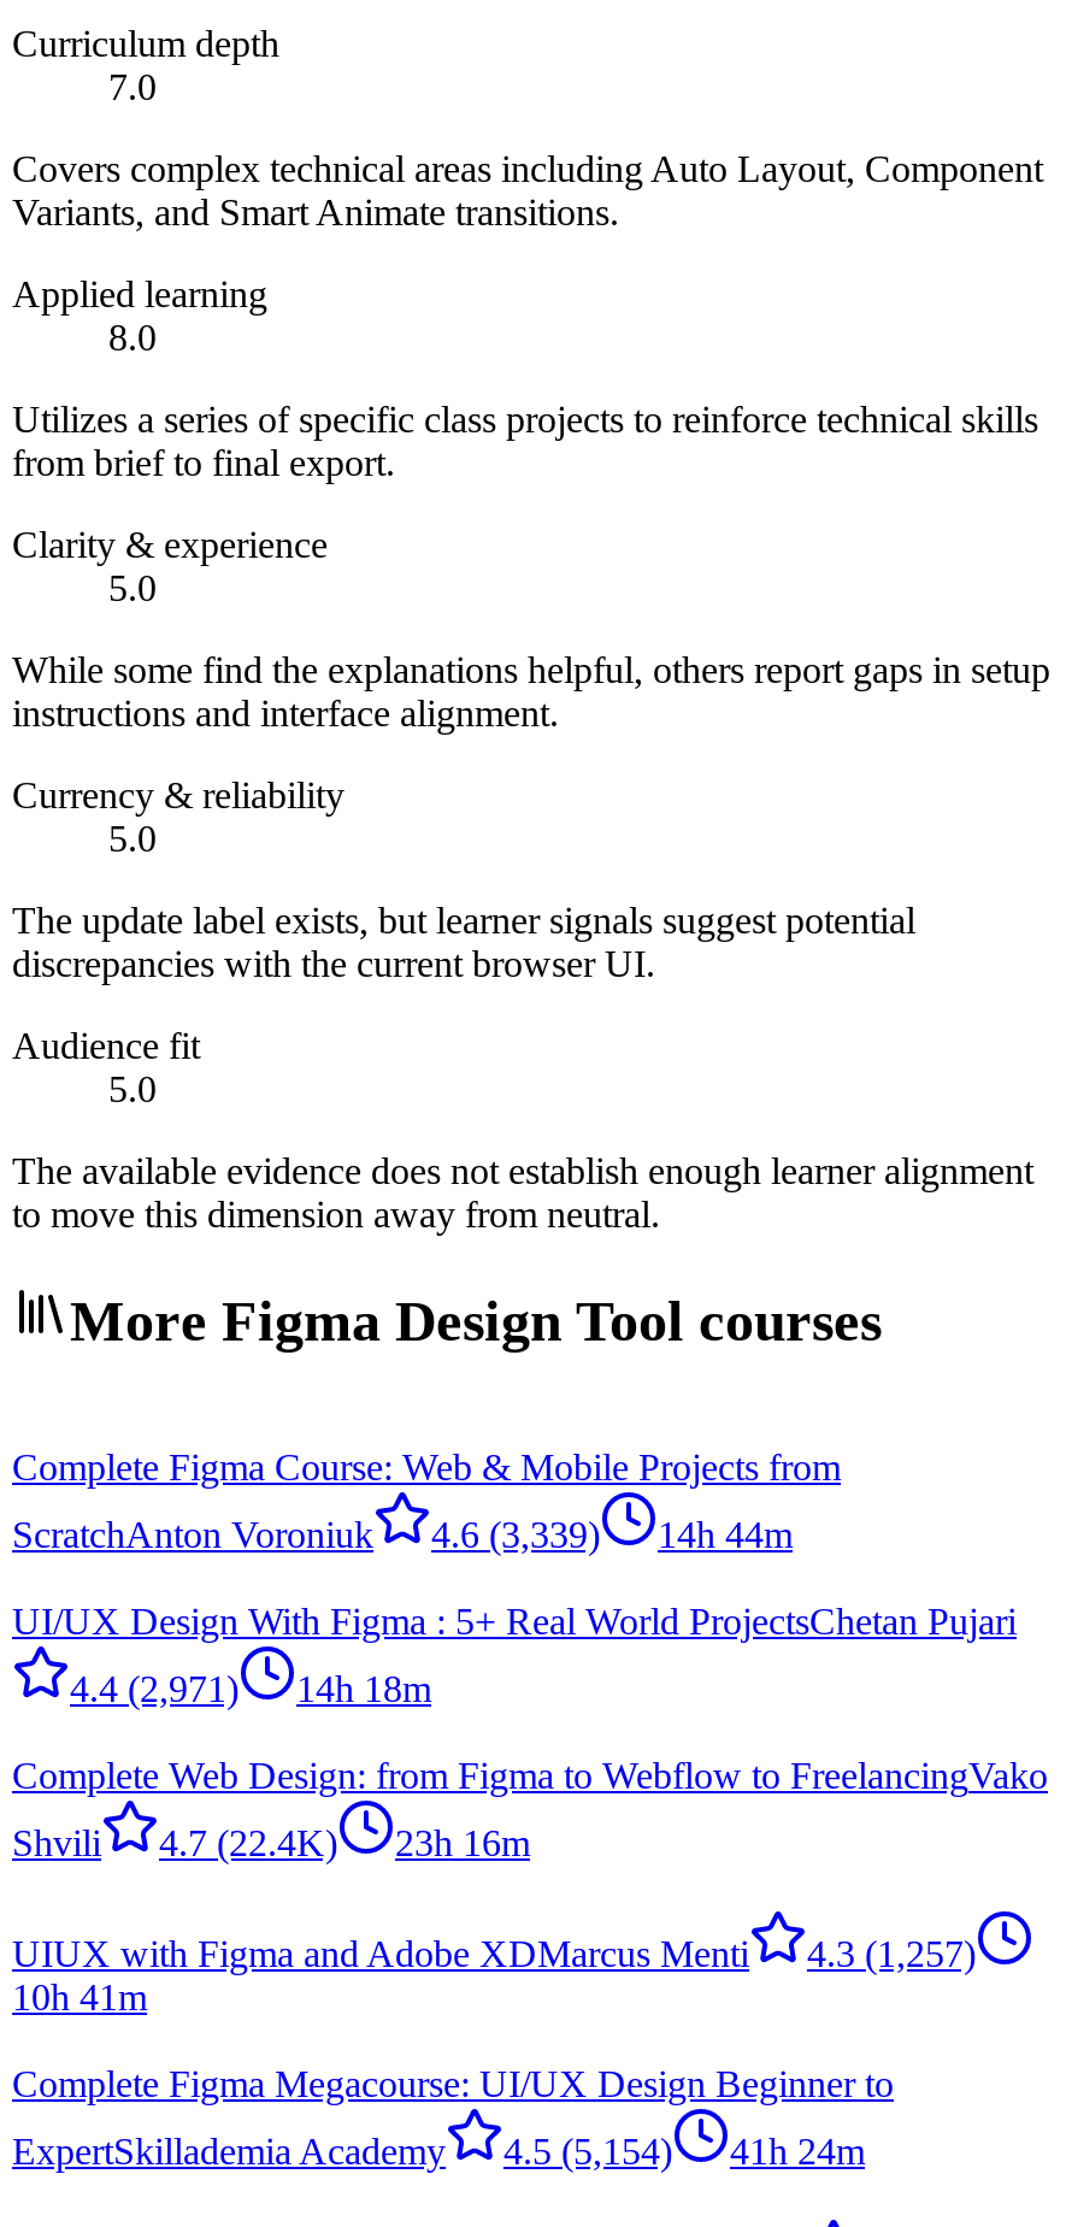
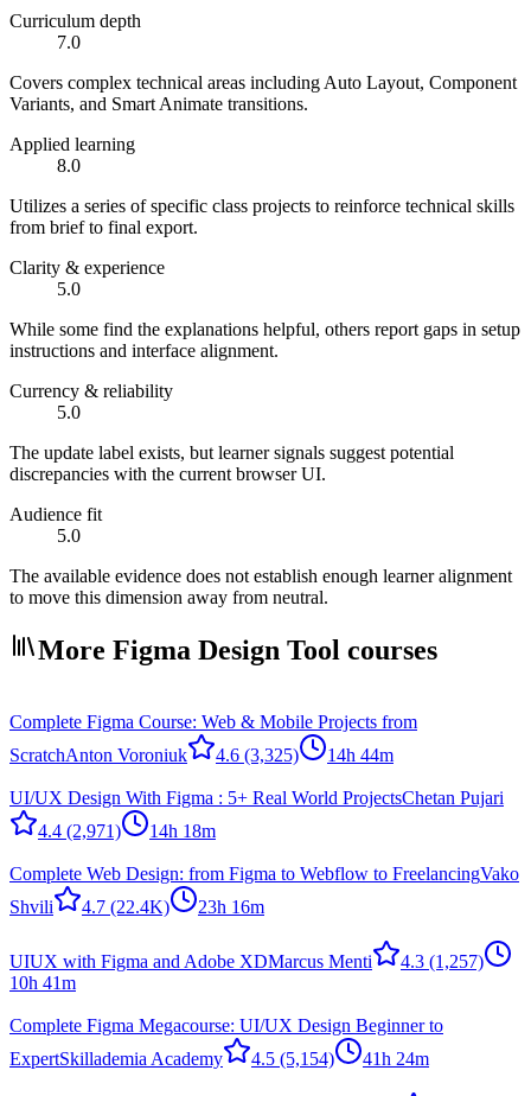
[12,1515,793,1556] ScratchAnton Voroniuk 4.6 (3,339) 14h 44m -> [9,745,394,765] ScratchAnton Voroniuk 4.6 (3,325) 14h 44m

